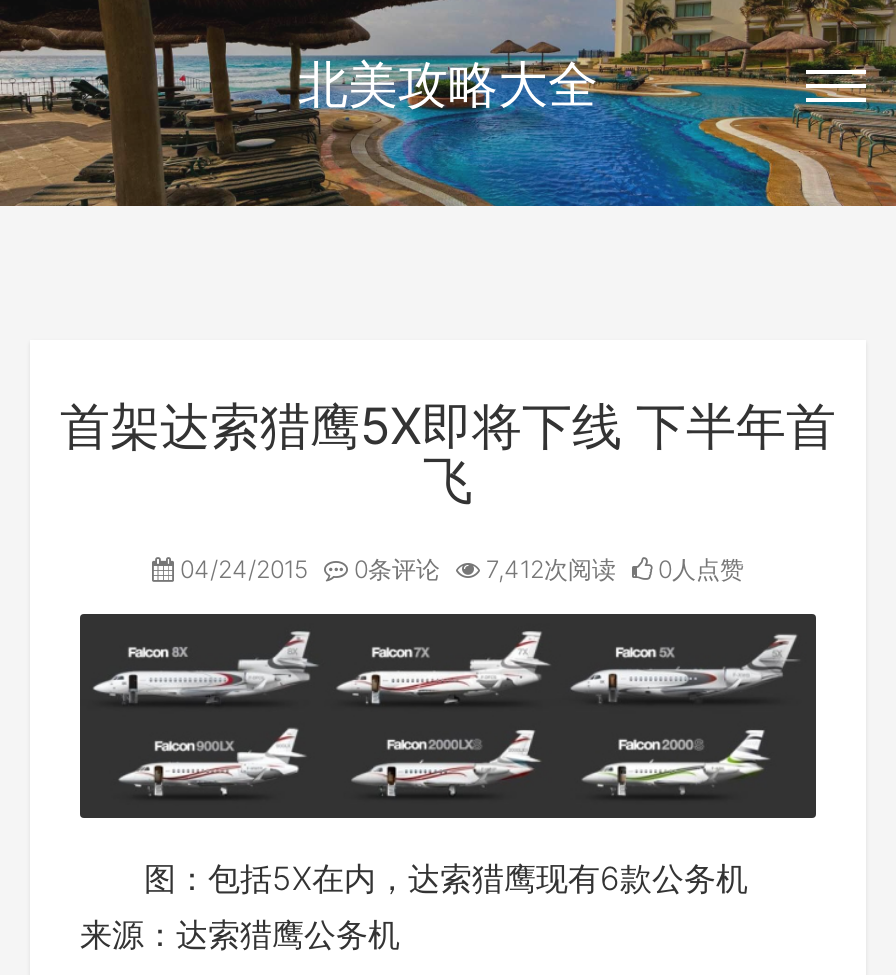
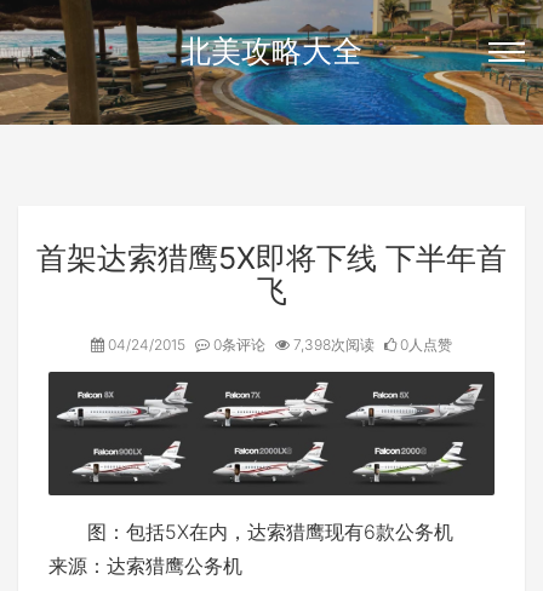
[480,554,622,584] 7,412次阅读 -> [290,335,378,354] 7,398次阅读

